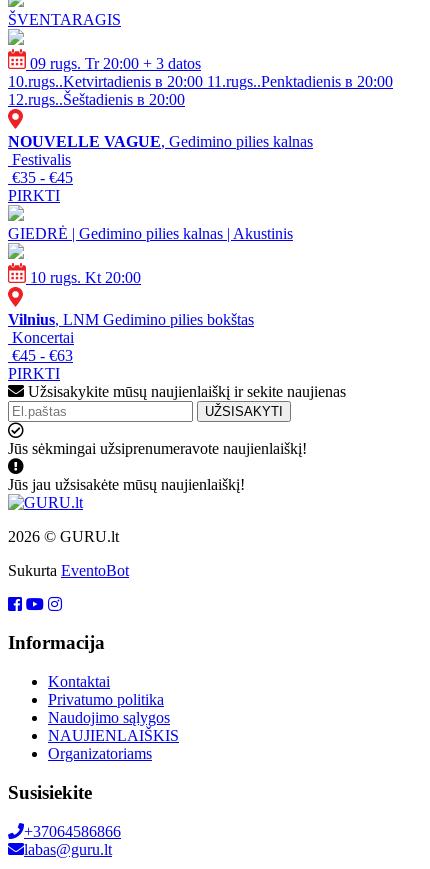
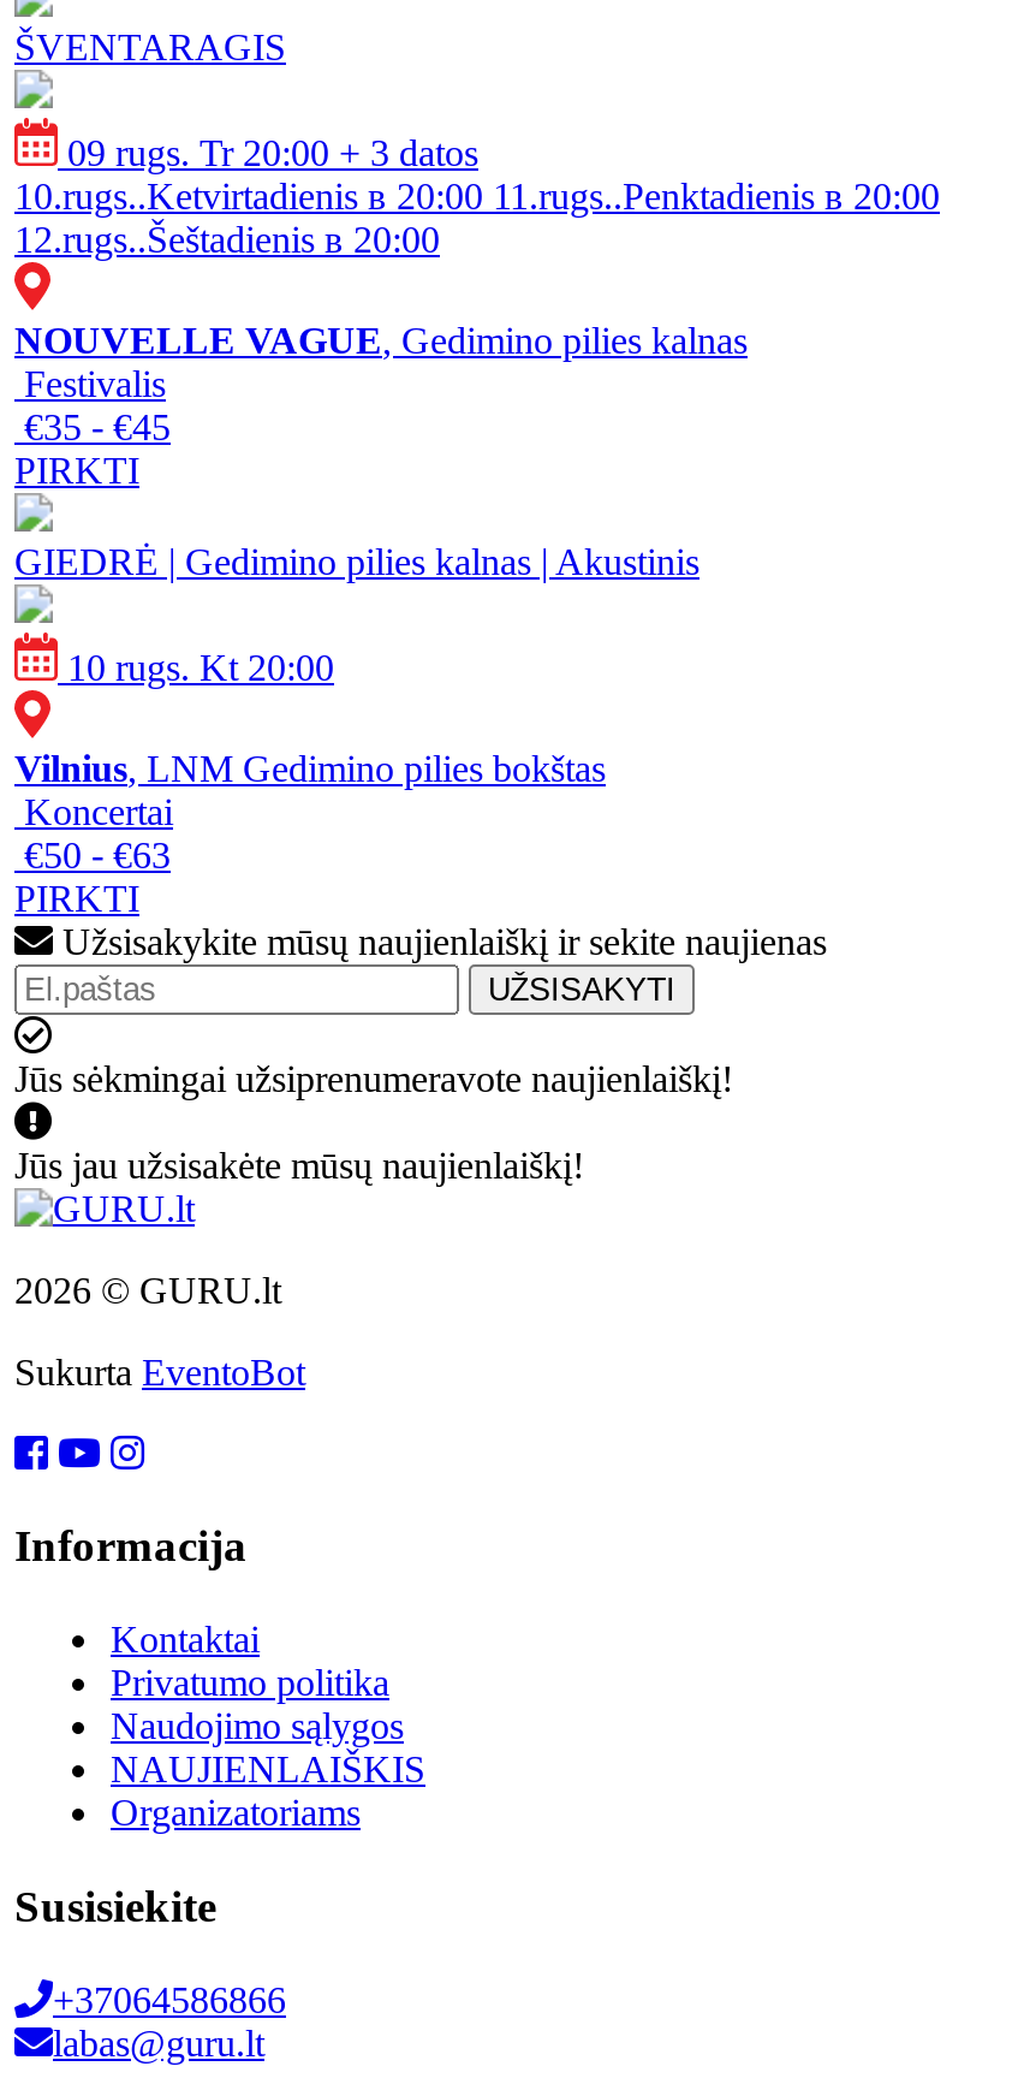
[8,347,73,364] €45 - €63 -> [14,834,171,874] €50 - €63

